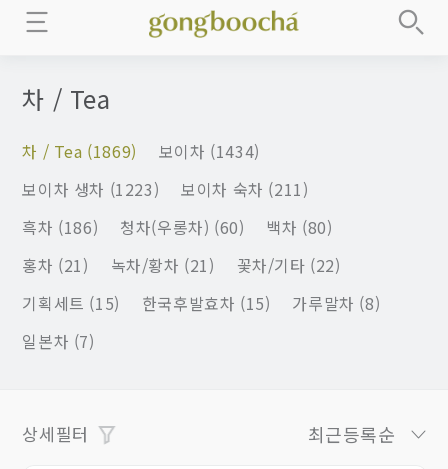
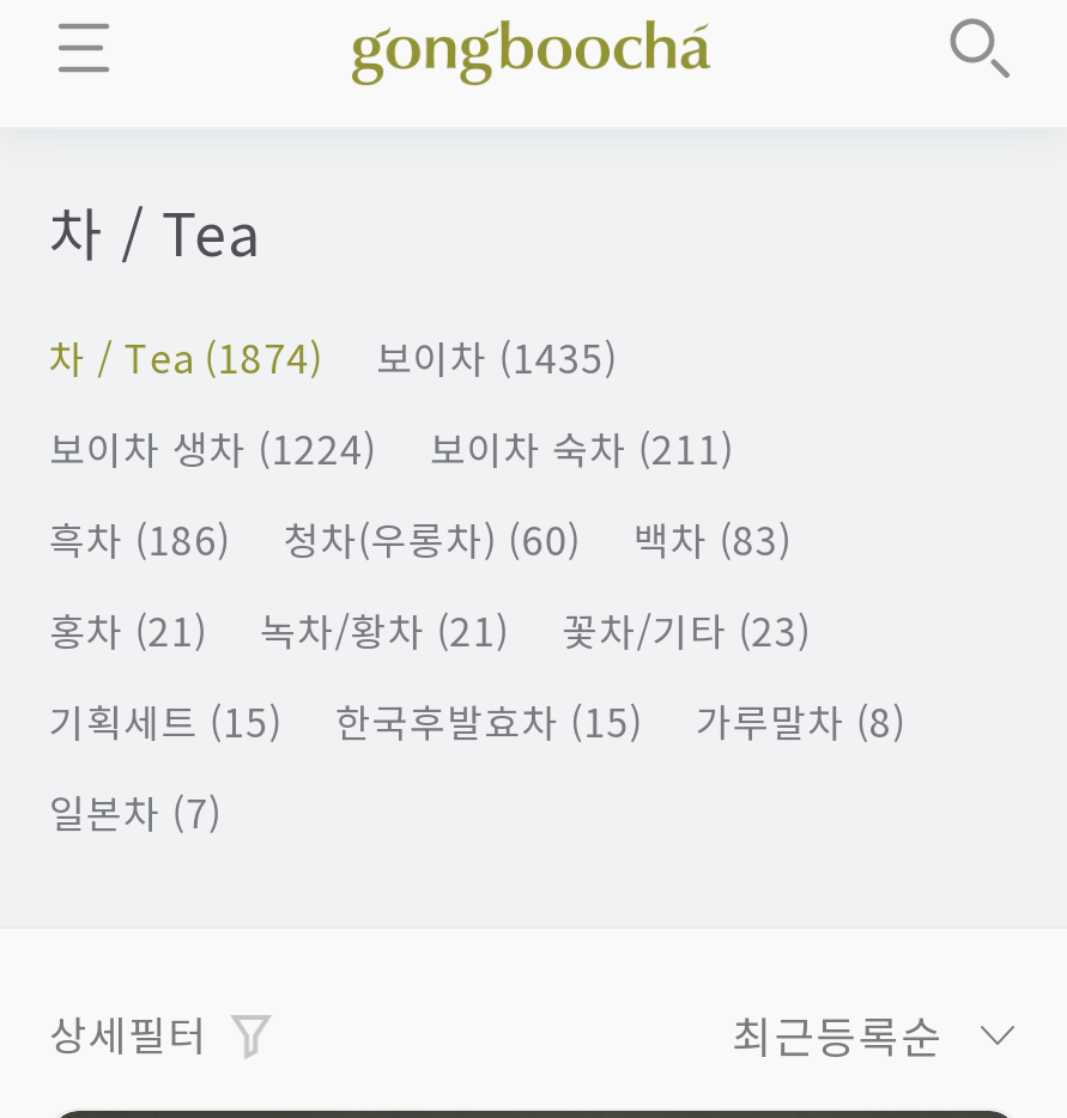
[22,139,137,163] 차 / Tea (1869) -> [49,328,323,385] 차 / Tea (1874)
[159,139,260,163] 보이차 (1434) -> [376,328,617,385] 보이차 (1435)
[22,177,308,201] 보이차 생차 (1223) 보이차 숙차 (211) -> [49,419,734,476] 보이차 생차 (1224) 보이차 숙차 (211)
[22,215,333,239] 흑차 (186) 청차(우롱차) (60) 백차 (80) -> [49,510,792,567] 흑차 (186) 청차(우롱차) (60) 백차 (83)
[22,253,341,277] 홍차 (21) 녹차/황차 (21) 꽃차/기타 (22) -> [49,601,811,658] 홍차 (21) 녹차/황차 (21) 꽃차/기타 (23)

